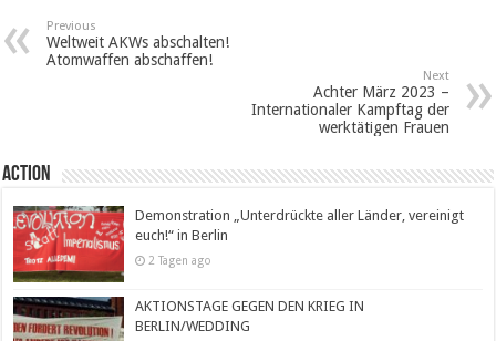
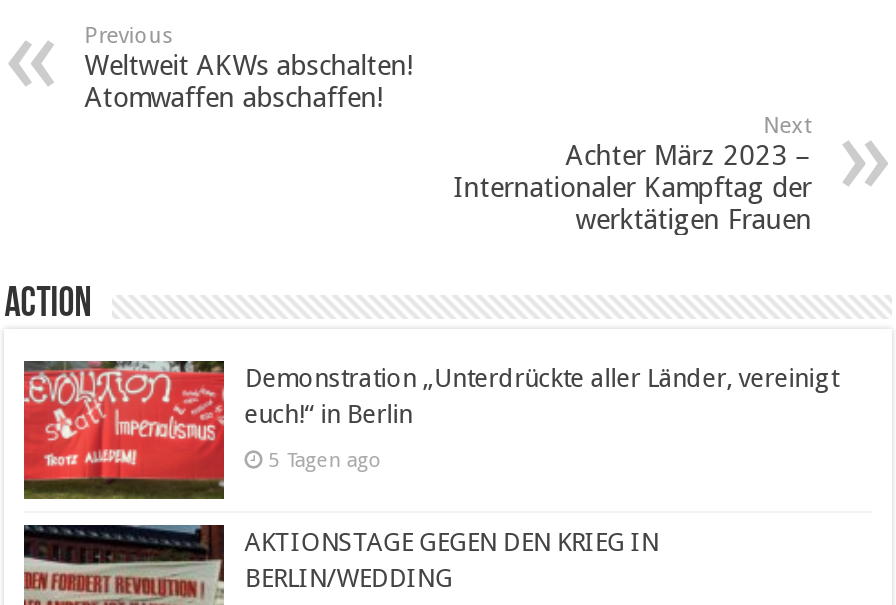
[149,254,212,267] 2 Tagen ago -> [268,448,382,472] 5 Tagen ago

